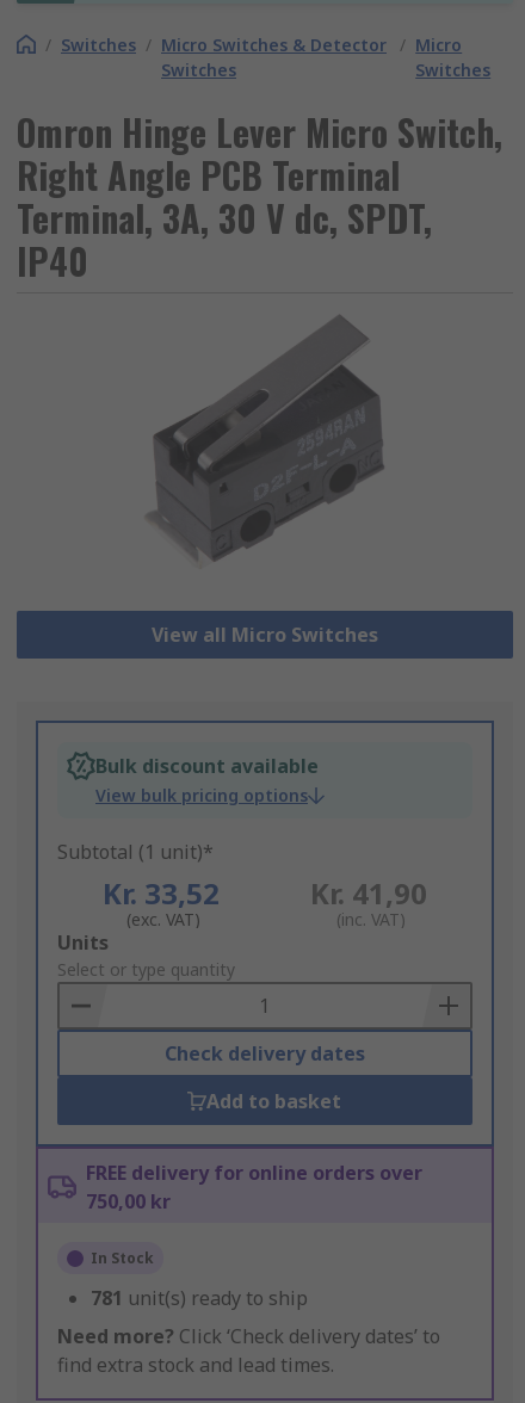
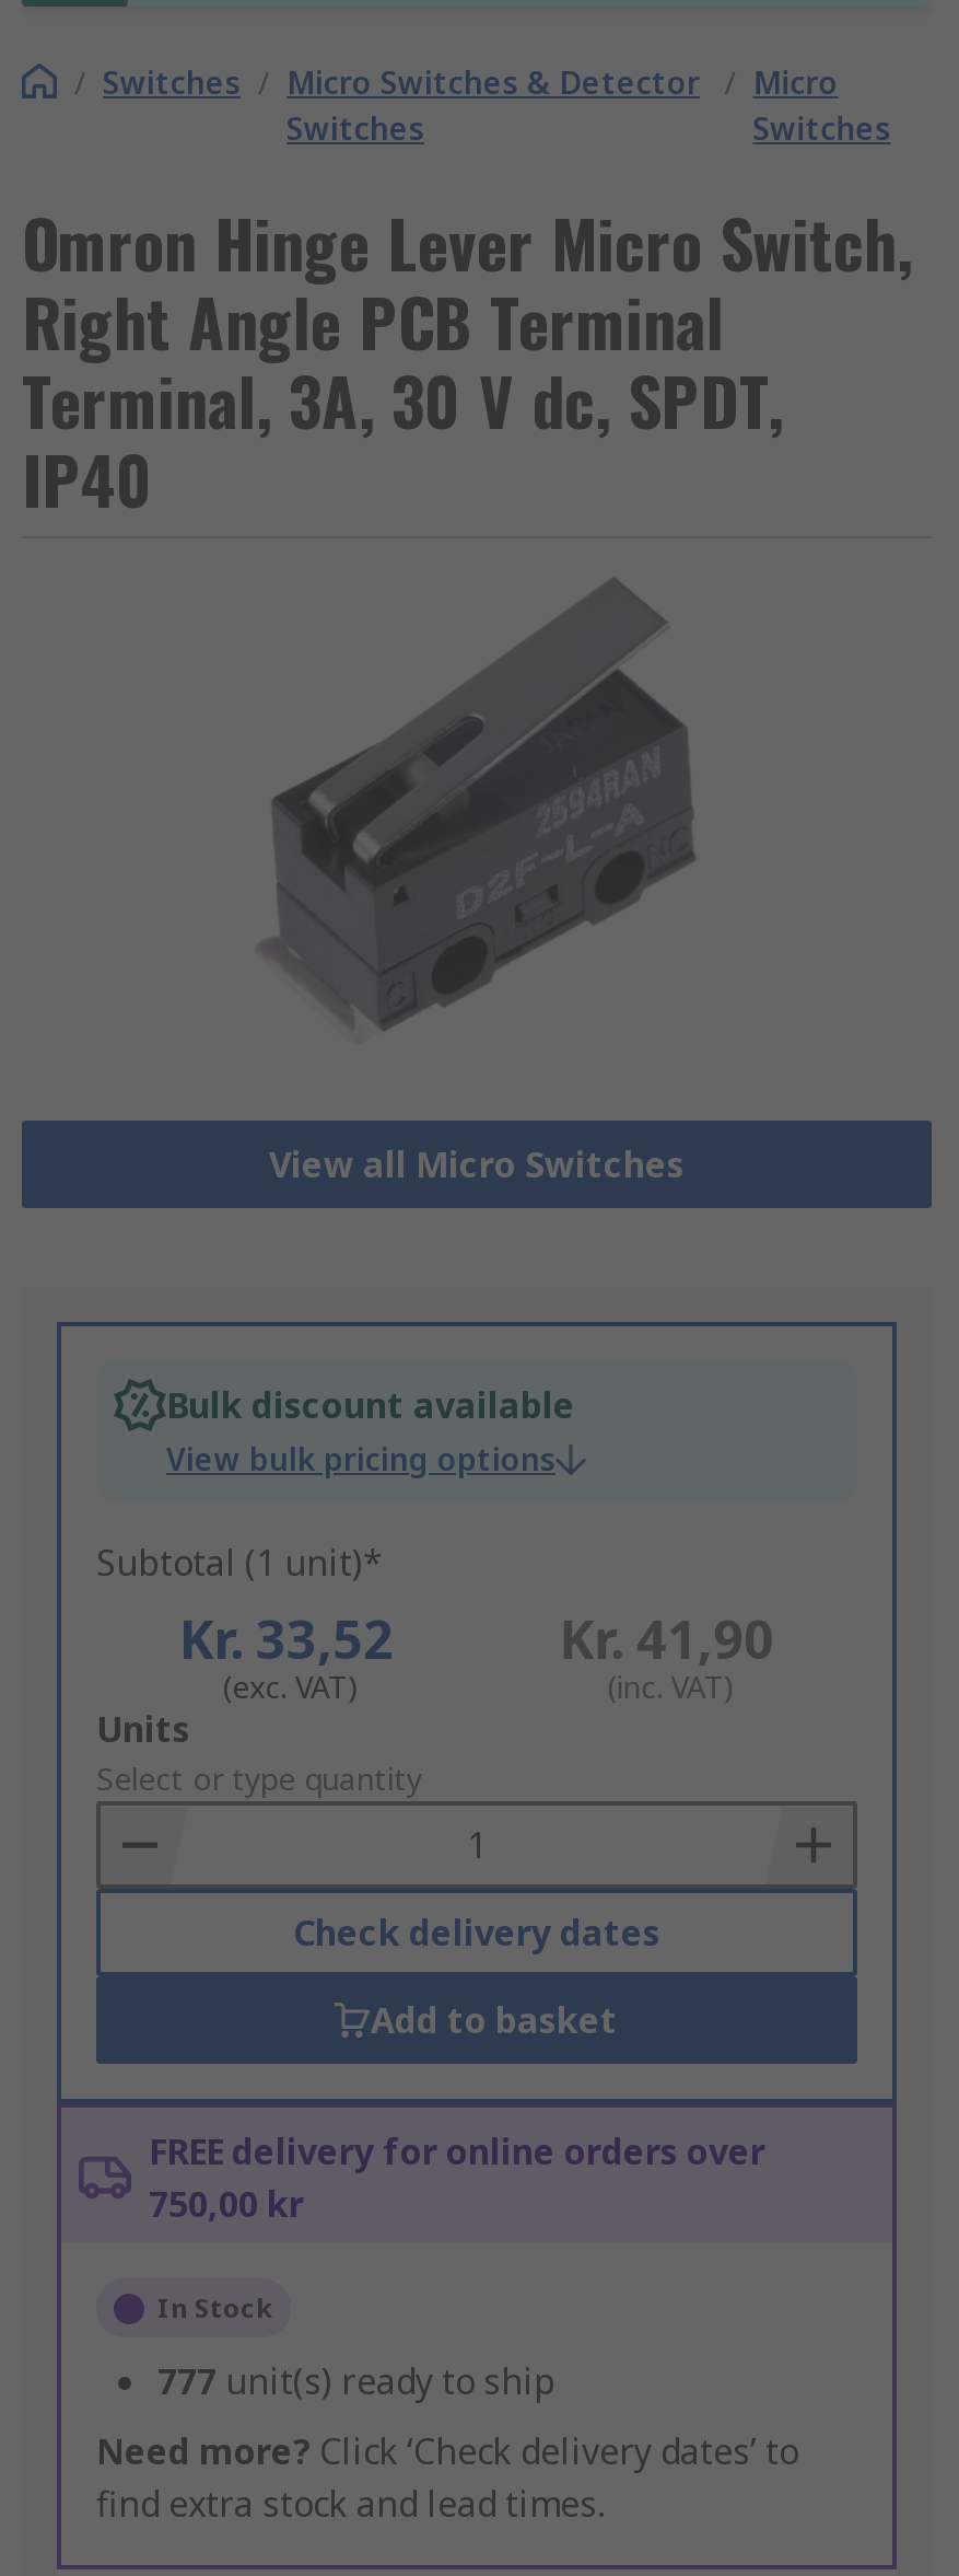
[91,1285,308,1312] 781 unit(s) ready to ship -> [157,2358,555,2406] 777 unit(s) ready to ship

